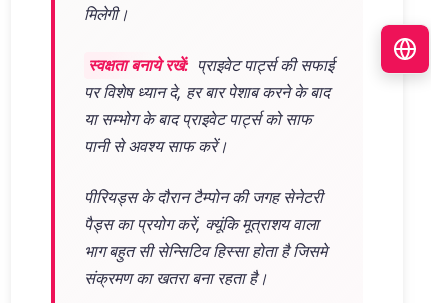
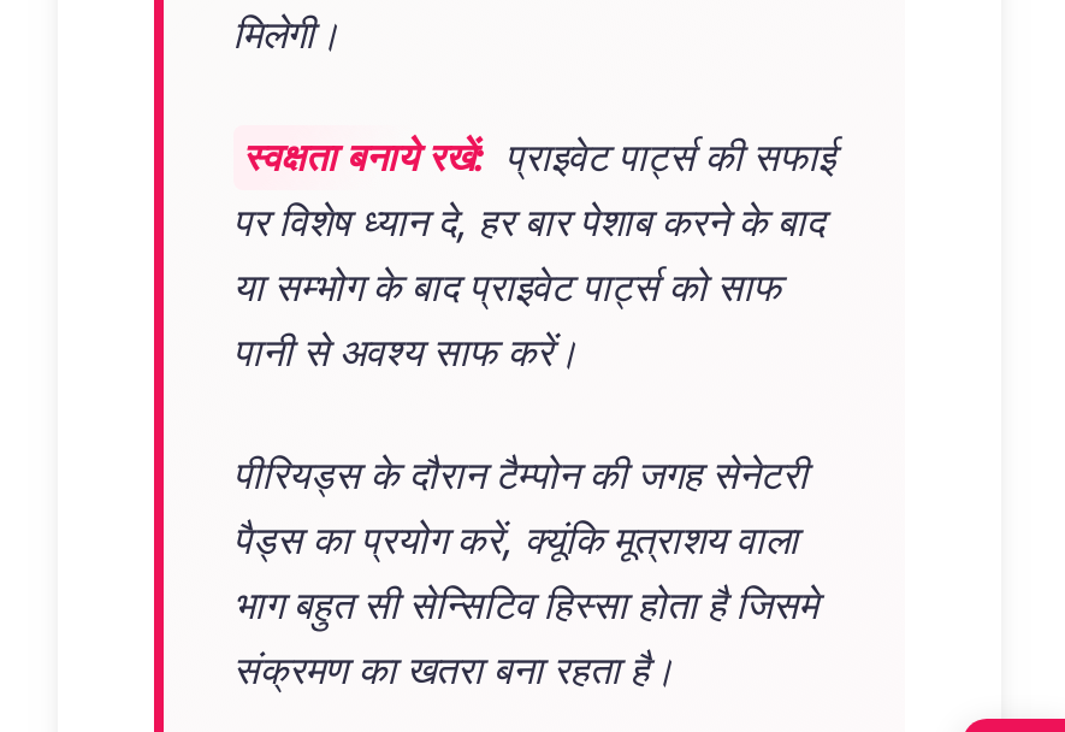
[379,24,428,75] [image] -> none

